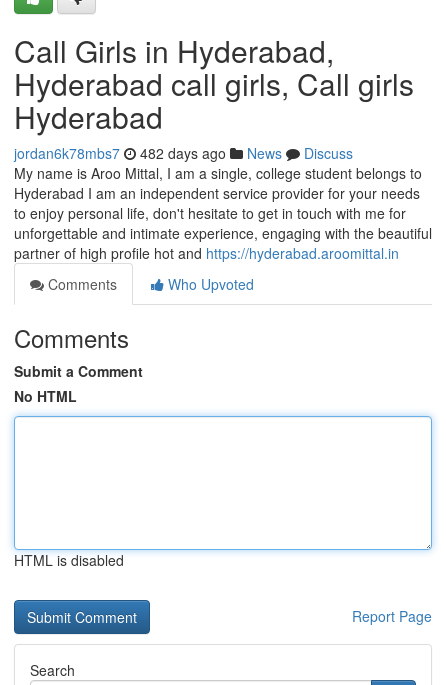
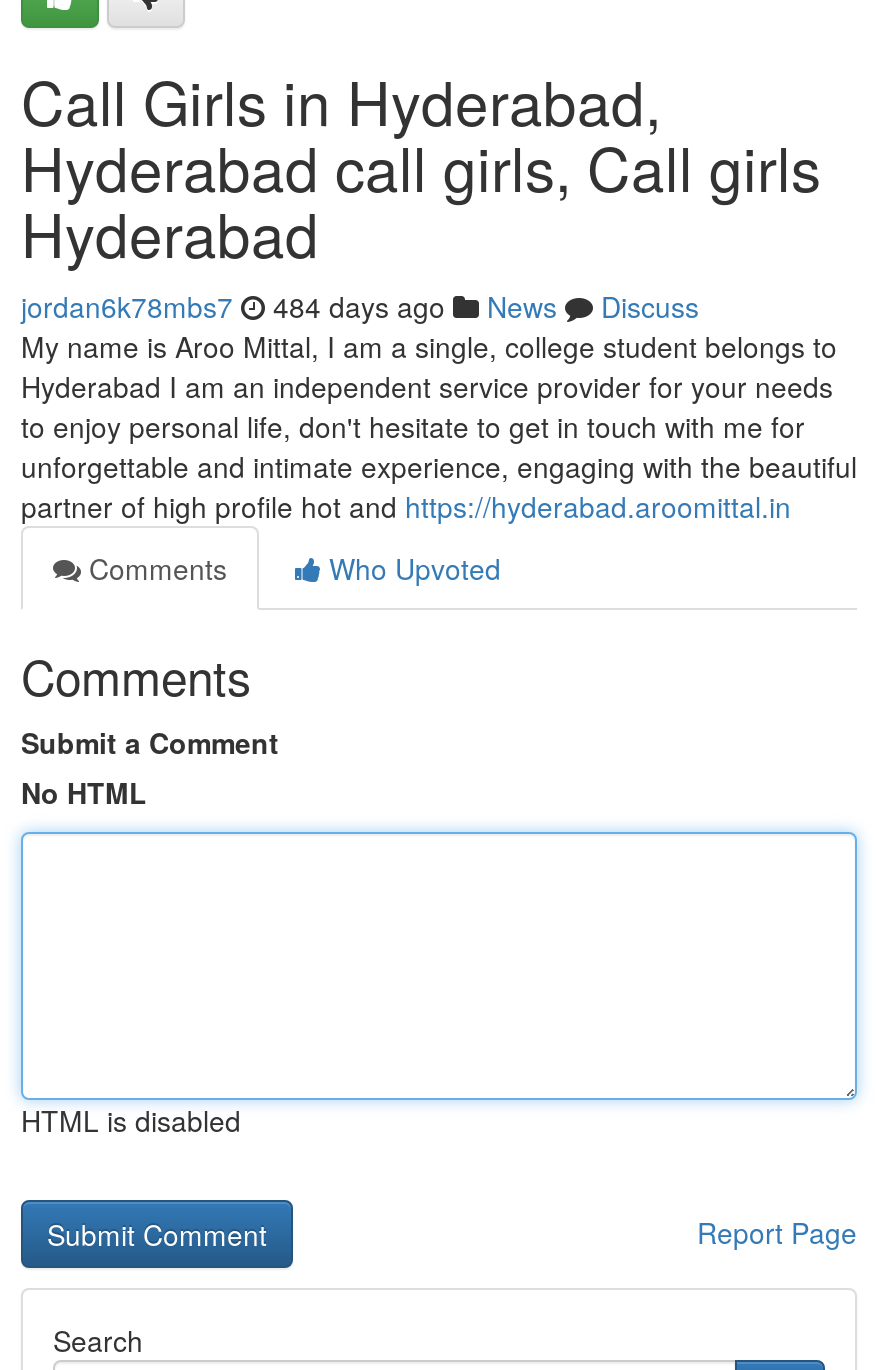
[14,143,353,163] jordan6k78mbs7 482 days ago News Discuss -> [21,286,699,326] jordan6k78mbs7 484 days ago News Discuss

